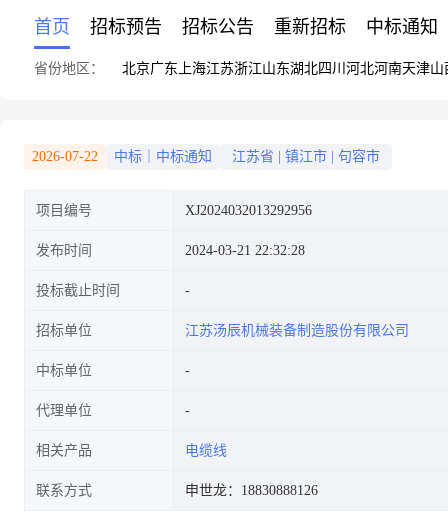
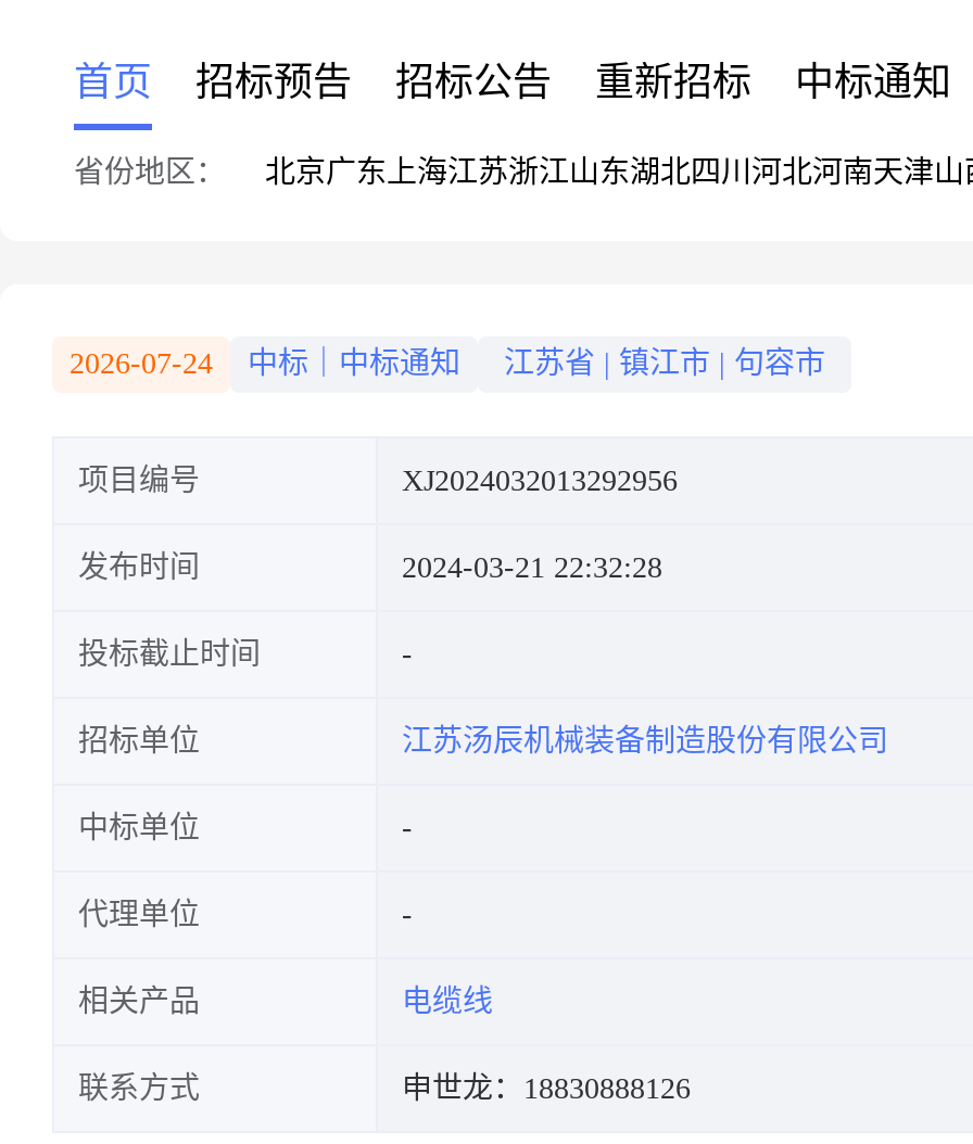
[32,149,98,164] 2026-07-22 -> [69,347,213,380] 2026-07-24

